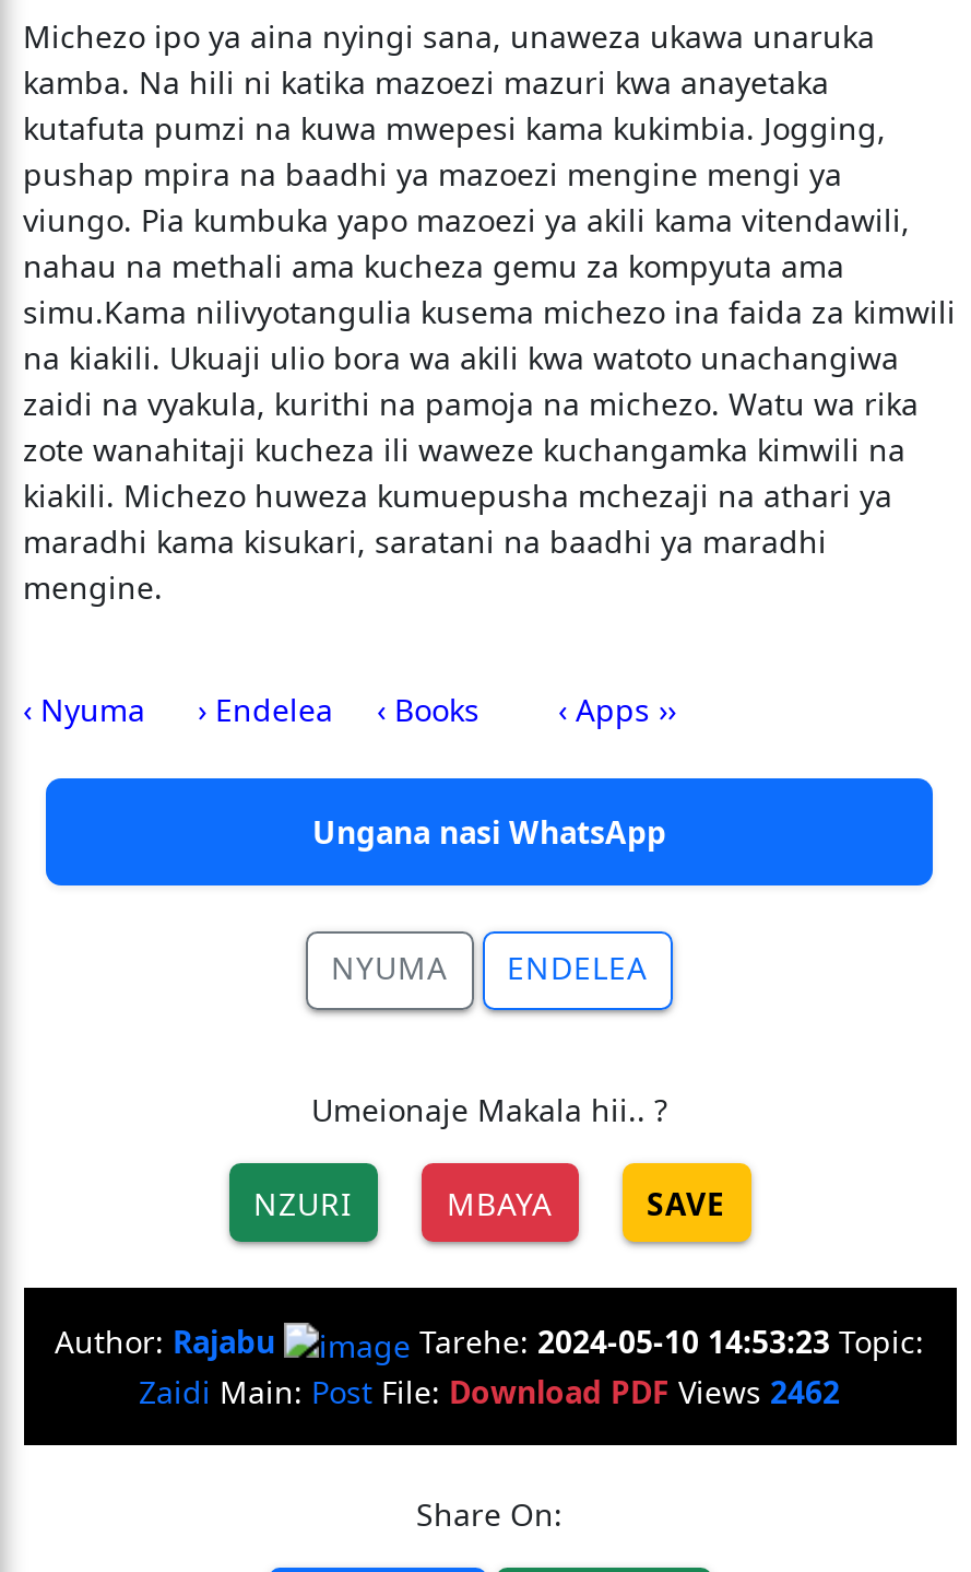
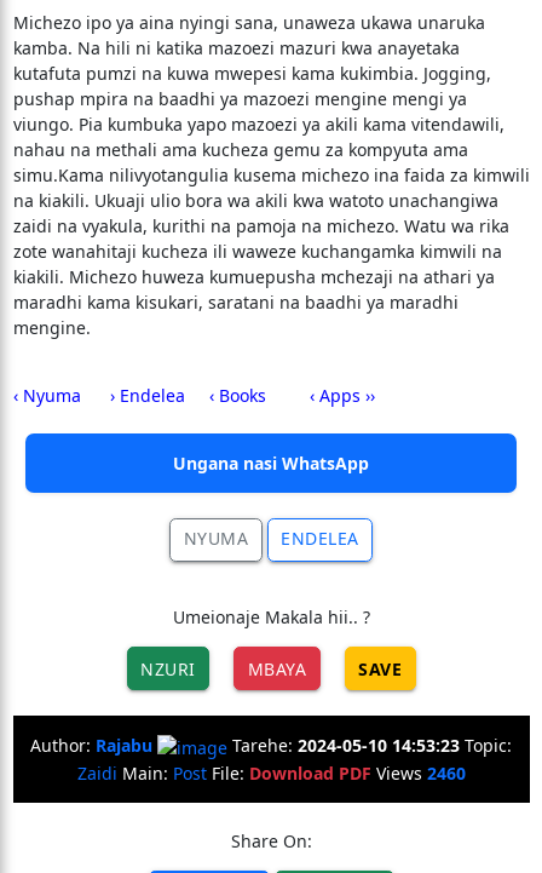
[139,1370,840,1412] Zaidi Main: Post File: Download PDF Views 2462 -> [77,761,465,784] Zaidi Main: Post File: Download PDF Views 2460

